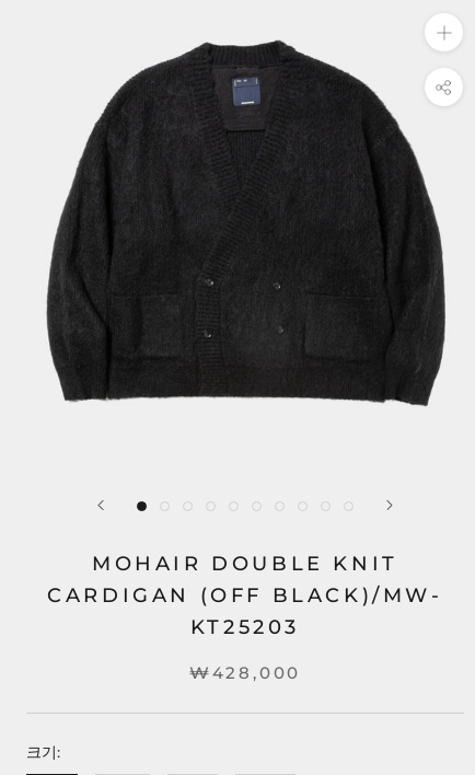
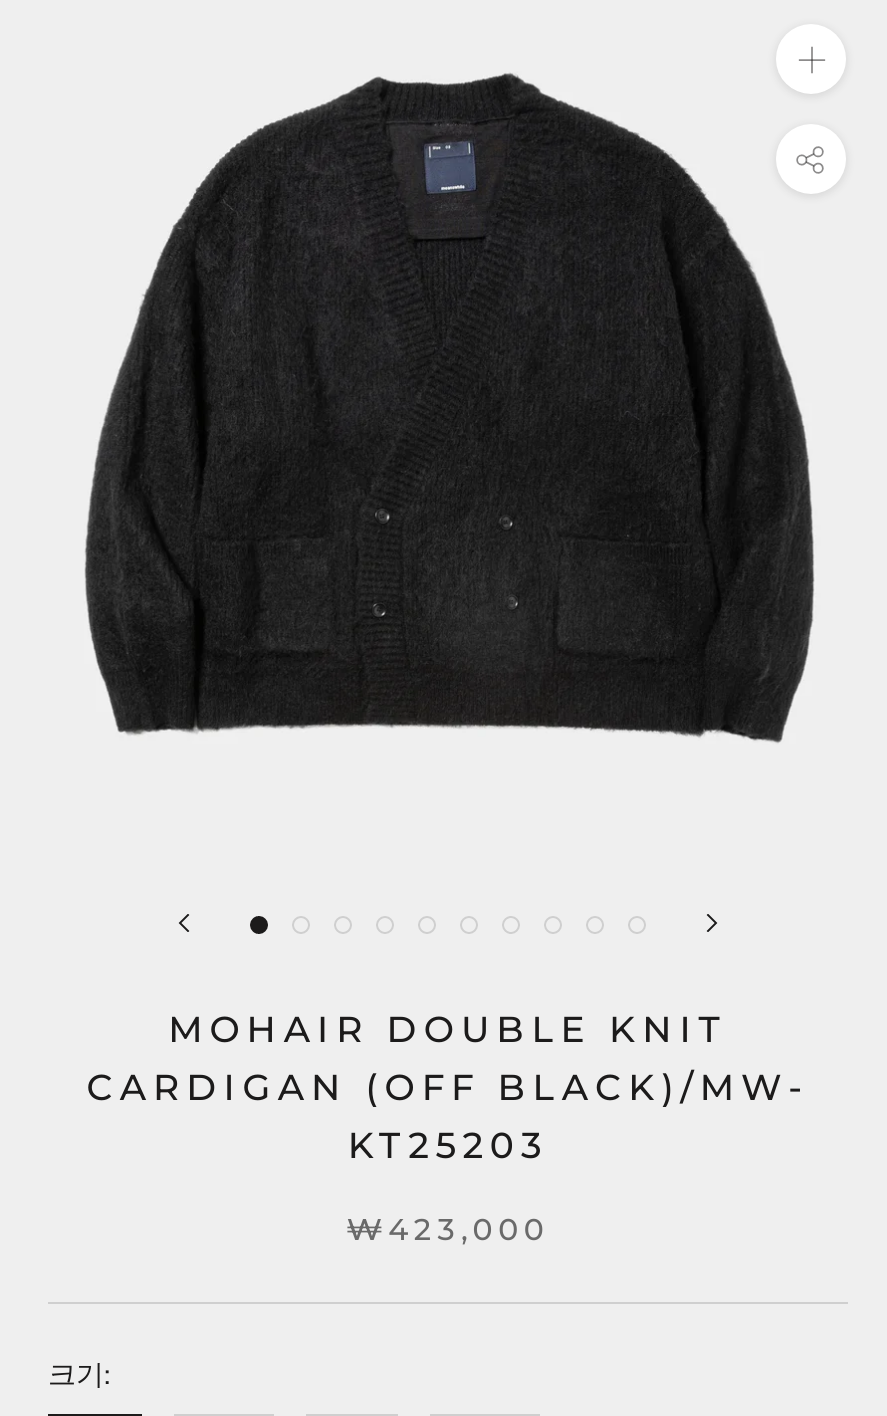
[189,662,301,683] ₩428,000 -> [347,1210,549,1248] ₩423,000

